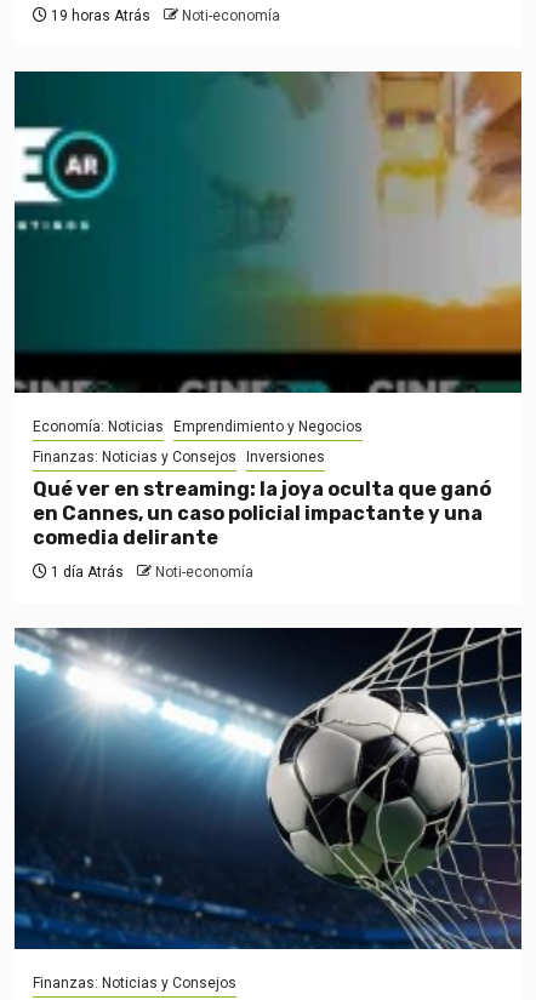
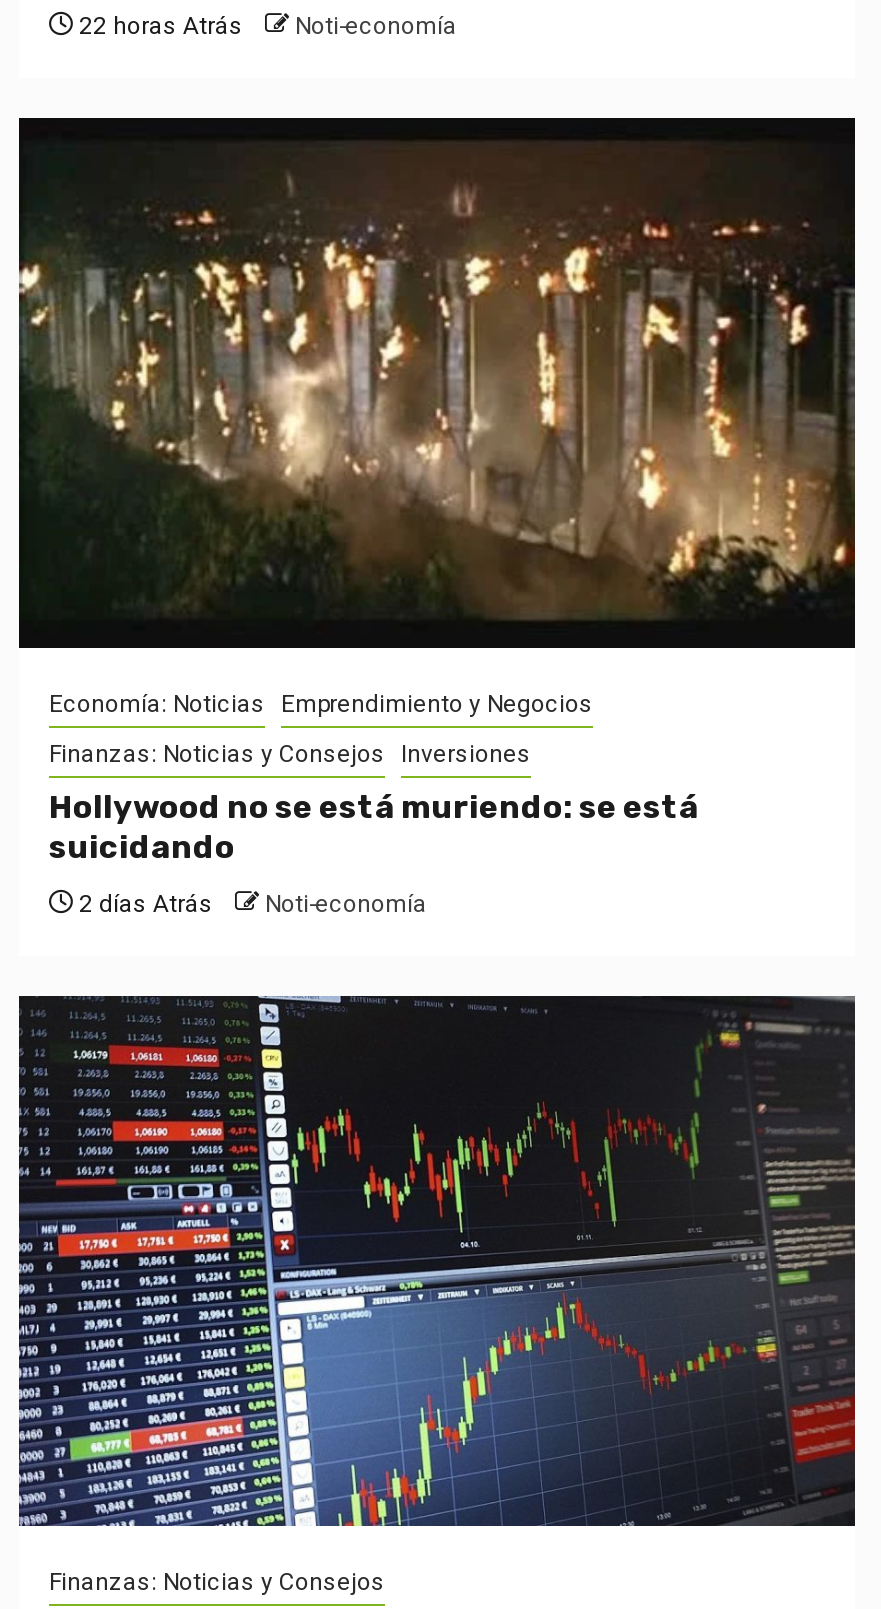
[47,7,280,24] 19 horas Atrás Noti-economía -> [73,12,457,40] 22 horas Atrás Noti-economía
[15,70,523,393] [image] -> [17,116,857,648] [image]
[33,478,491,549] Qué ver en streaming: la joya oculta que ganó | en Cannes, un caso policial impactante y una | comedia delirante -> [49,788,699,866] Hollywood no se está muriendo: se está | suicidando
[47,564,253,581] 1 día Atrás Noti-economía -> [73,890,427,918] 2 días Atrás Noti-economía
[13,627,523,950] [image] -> [17,994,857,1528] [image]

